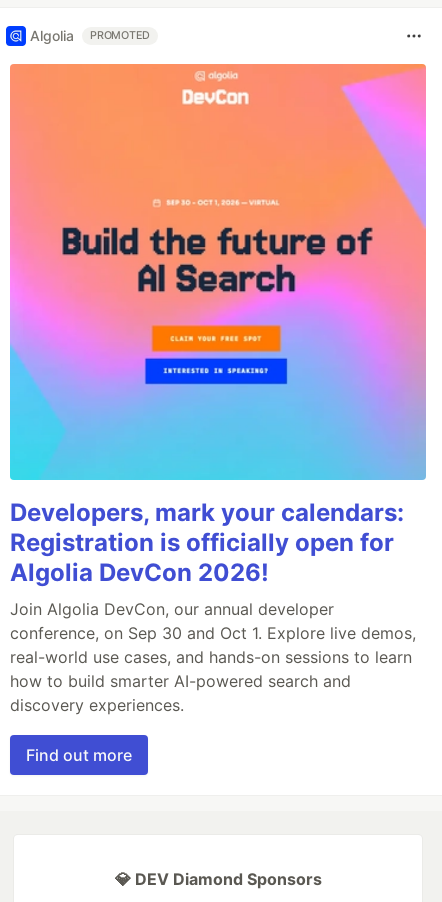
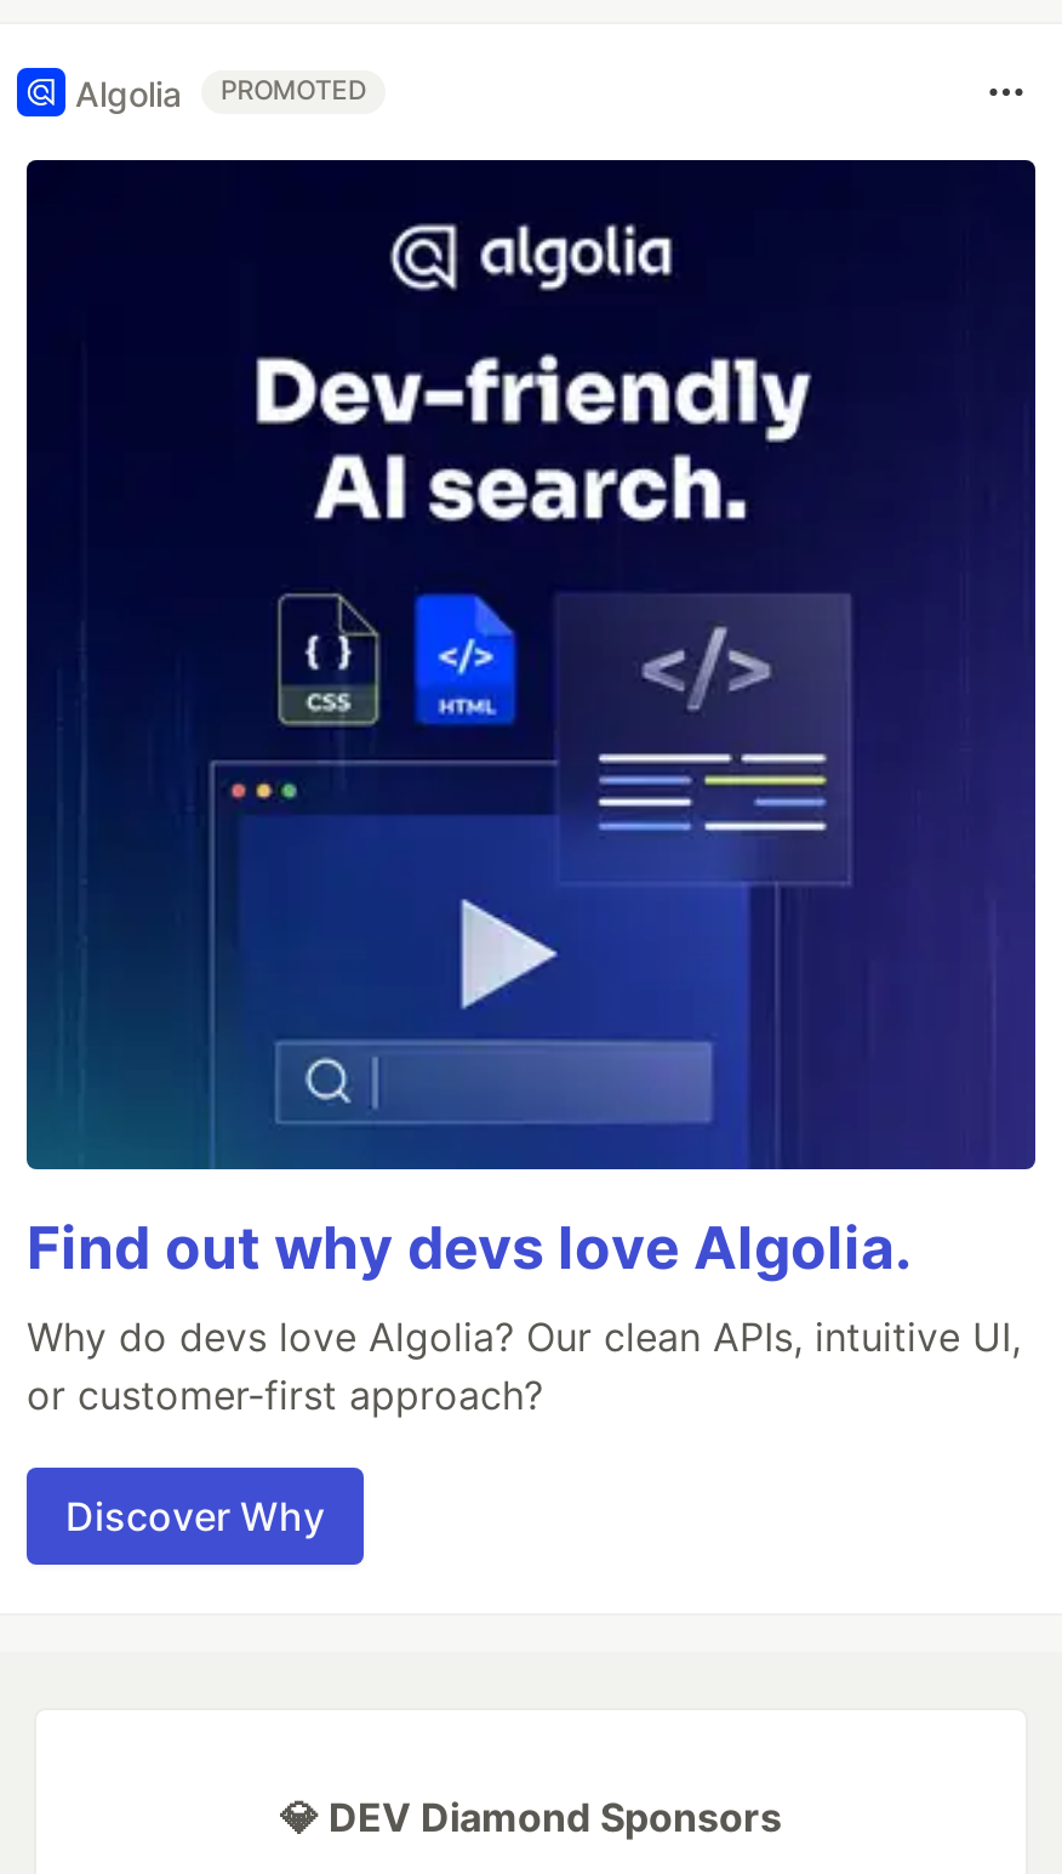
[9,63,427,715] [image] | Developers, mark your calendars: | Registration is officially open for | Algolia DevCon 2026! | Join Algolia DevCon, our annual developer | conference, on Sep 30 and Oct 1. Explore live demos, | real-world use cases, and hands-on sessions to learn | how to build smarter AI-powered search and | discovery experiences. -> [24,156,1038,1420] [image] | Find out why devs love Algolia. | Why do devs love Algolia? Our clean APIs, intuitive UI, | or customer-first approach?
[26,745,132,765] Find out more -> [65,1493,325,1541] Discover Why

